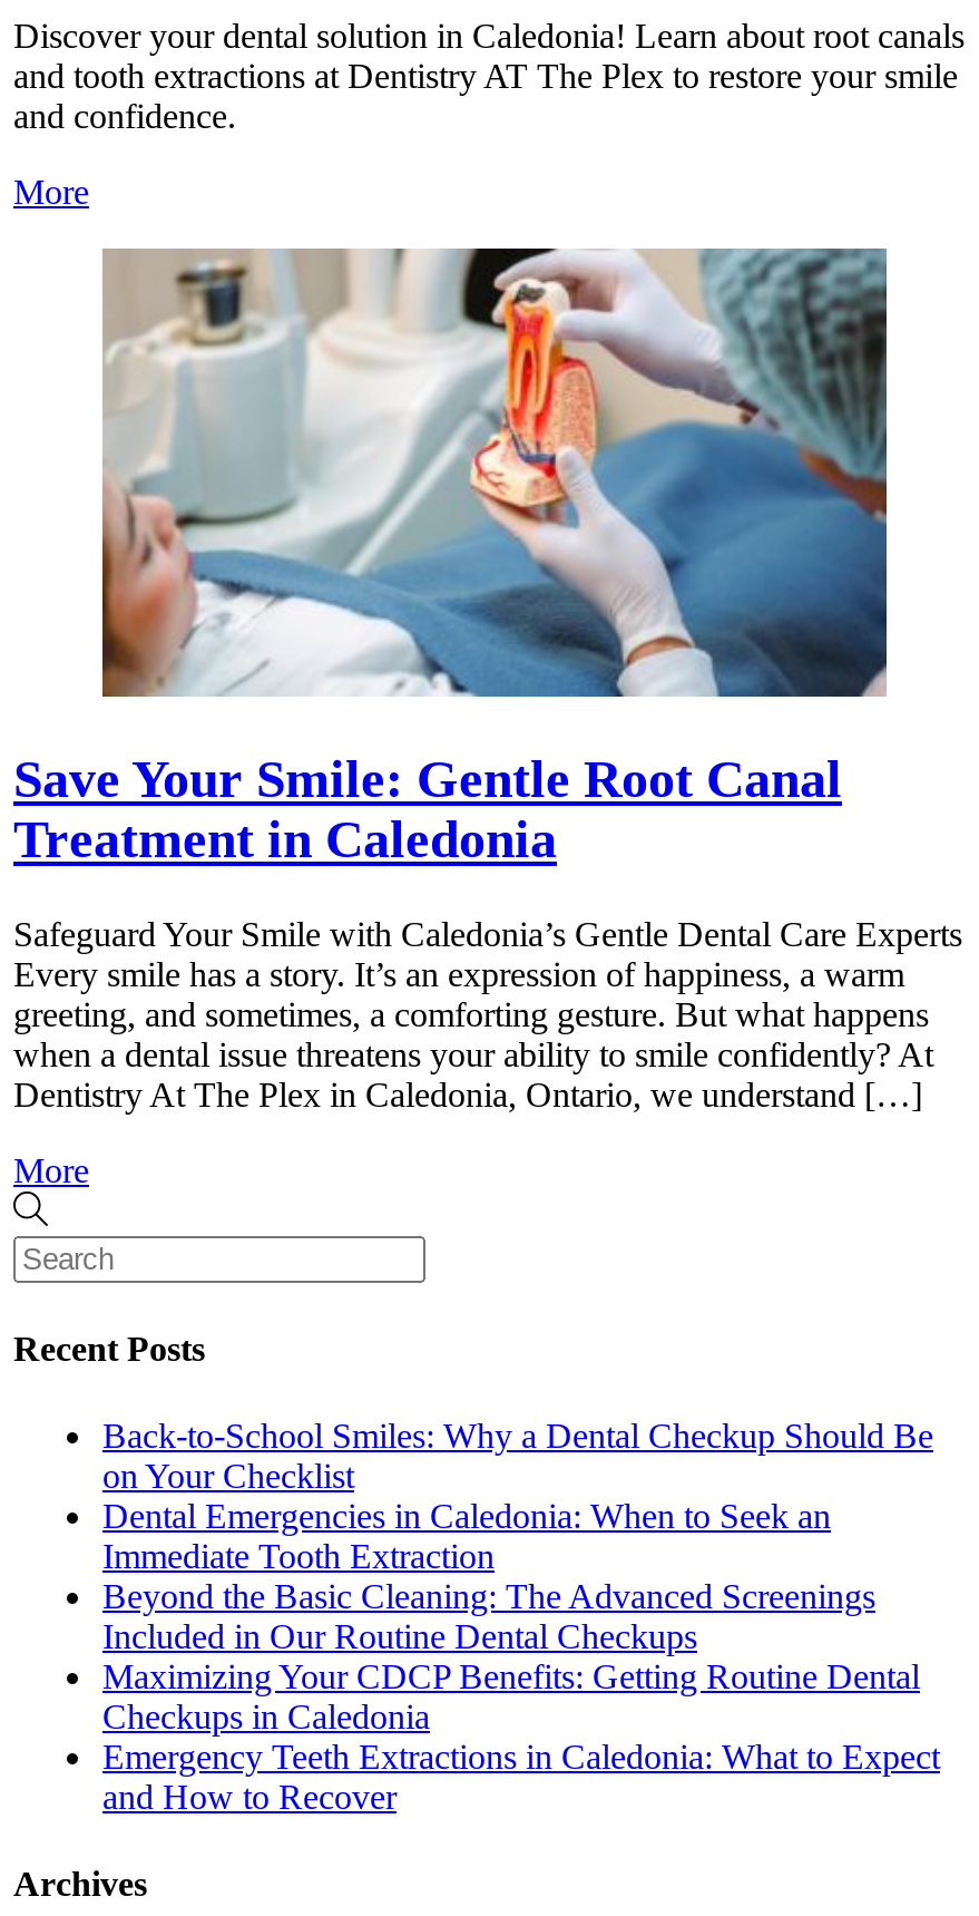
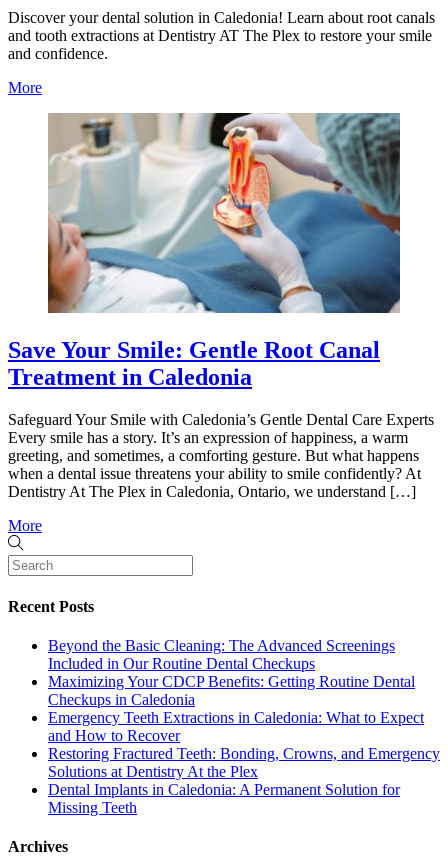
[102,1417,933,1576] Back-to-School Smiles: Why a Dental Checkup Should Be | on Your Checklist | Dental Emergencies in Caledonia: When to Seek an | Immediate Tooth Extraction -> none
moved [102,1578,940,1816] -> [48,637,424,744]: Beyond the Basic Cleaning: The Advanced Screenings | Included in Our Routine Dental Checkups | Maximizing Your CDCP Benefits: Getting Routine Dental | Checkups in Caledonia | Emergency Teeth Extractions in Caledonia: What to Expect | and How to Recover
none -> [48,745,440,816] Restoring Fractured Teeth: Bonding, Crowns, and Emergency | Solutions at Dentistry At the Plex | Dental Implants in Caledonia: A Permanent Solution for | Missing Teeth

